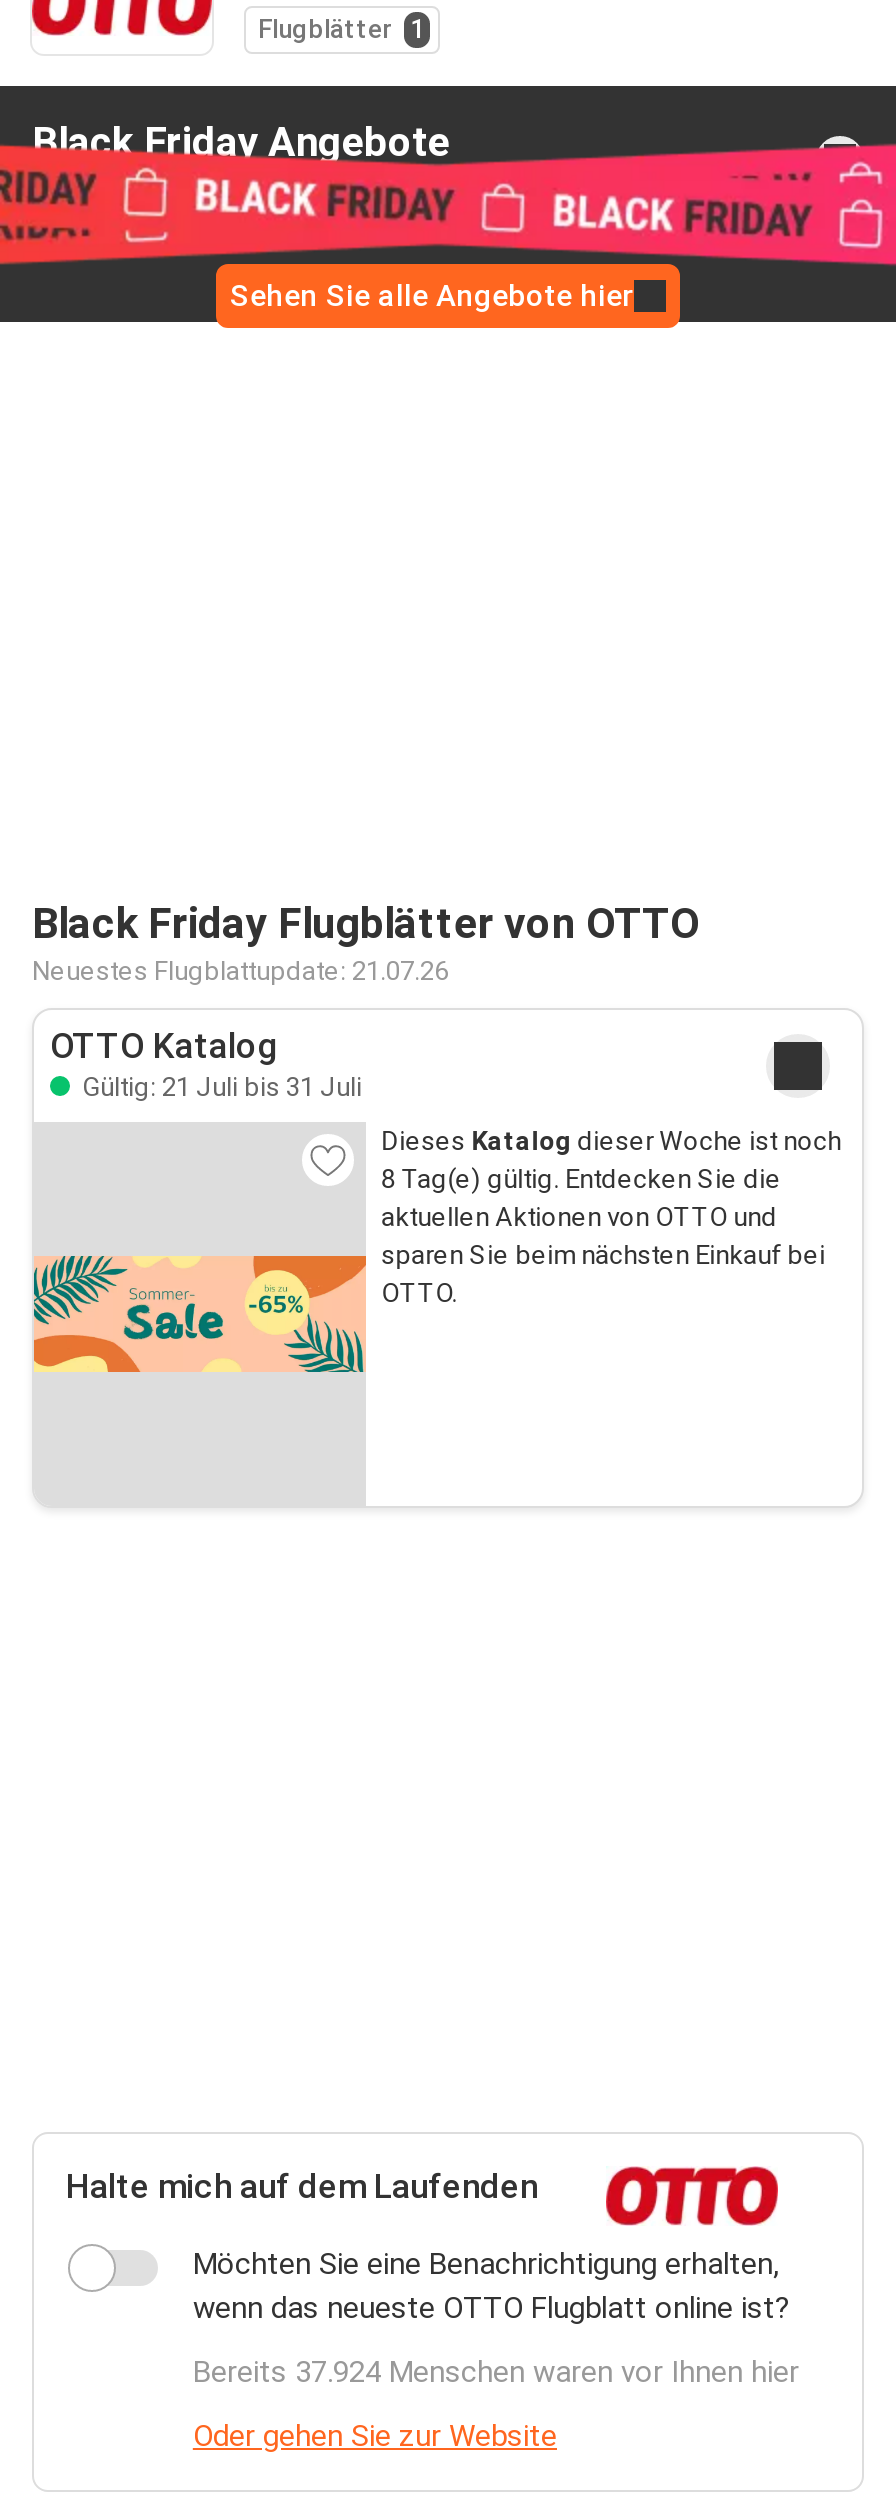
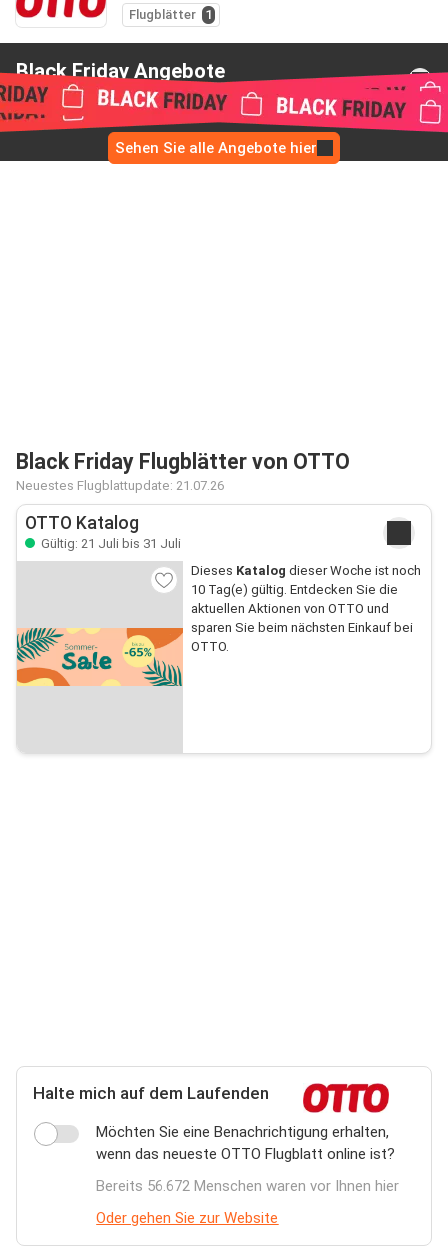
[381,1164,781,1194] 8 Tag(e) gültig. Entdecken Sie die -> [191,582,398,597] 10 Tag(e) gültig. Entdecken Sie die
[193,2354,799,2390] Bereits 37.924 Menschen waren vor Ihnen hier -> [96,1177,399,1195] Bereits 56.672 Menschen waren vor Ihnen hier

